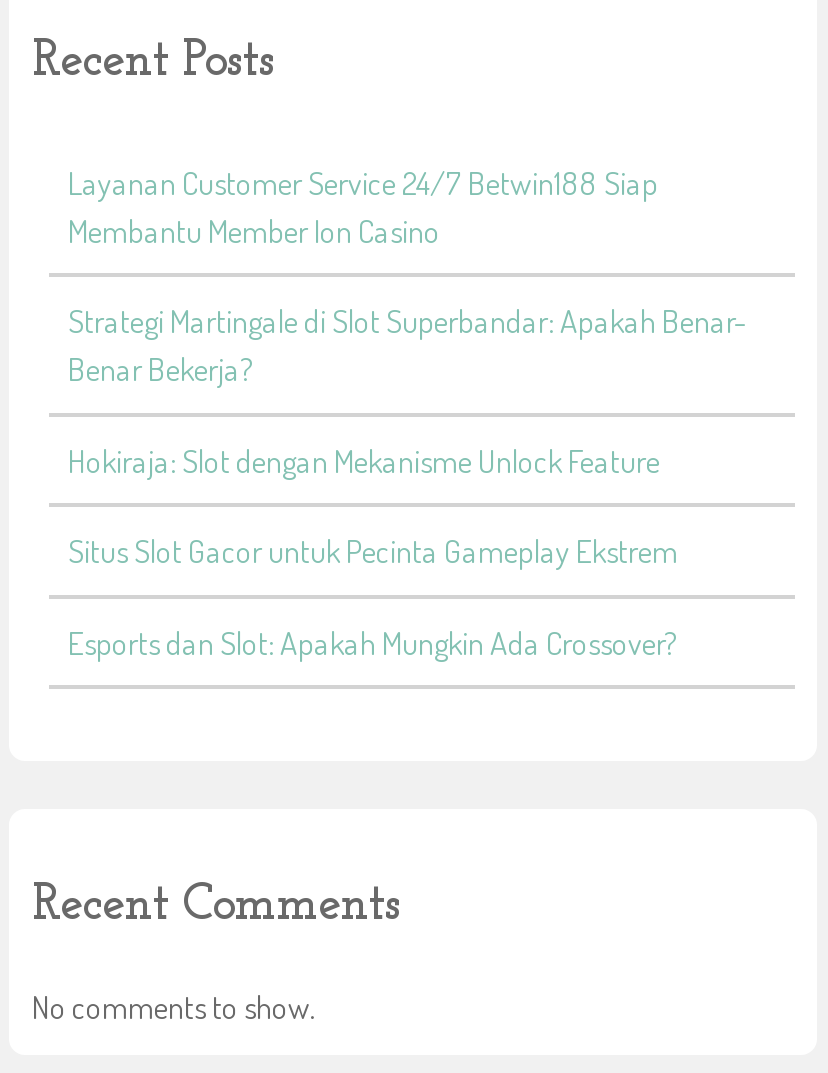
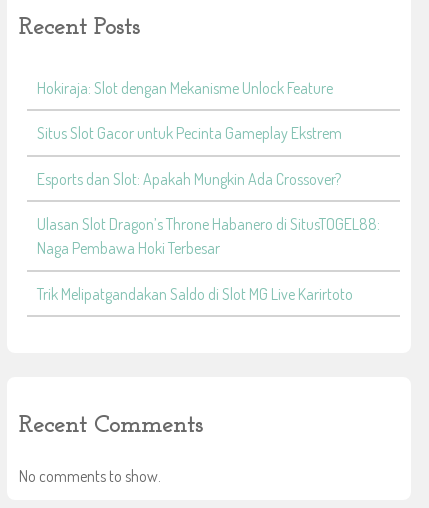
[68,163,746,390] Layanan Customer Service 24/7 Betwin188 Siap | Membantu Member Ion Casino | Strategi Martingale di Slot Superbandar: Apakah Benar- | Benar Bekerja? -> none
moved [68,441,678,663] -> [36,78,341,189]: Hokiraja: Slot dengan Mekanisme Unlock Feature | Situs Slot Gacor untuk Pecinta Gameplay Ekstrem | Esports dan Slot: Apakah Mungkin Ada Crossover?
none -> [36,214,379,304] Ulasan Slot Dragon’s Throne Habanero di SitusTOGEL88: | Naga Pembawa Hoki Terbesar | Trik Melipatgandakan Saldo di Slot MG Live Karirtoto

